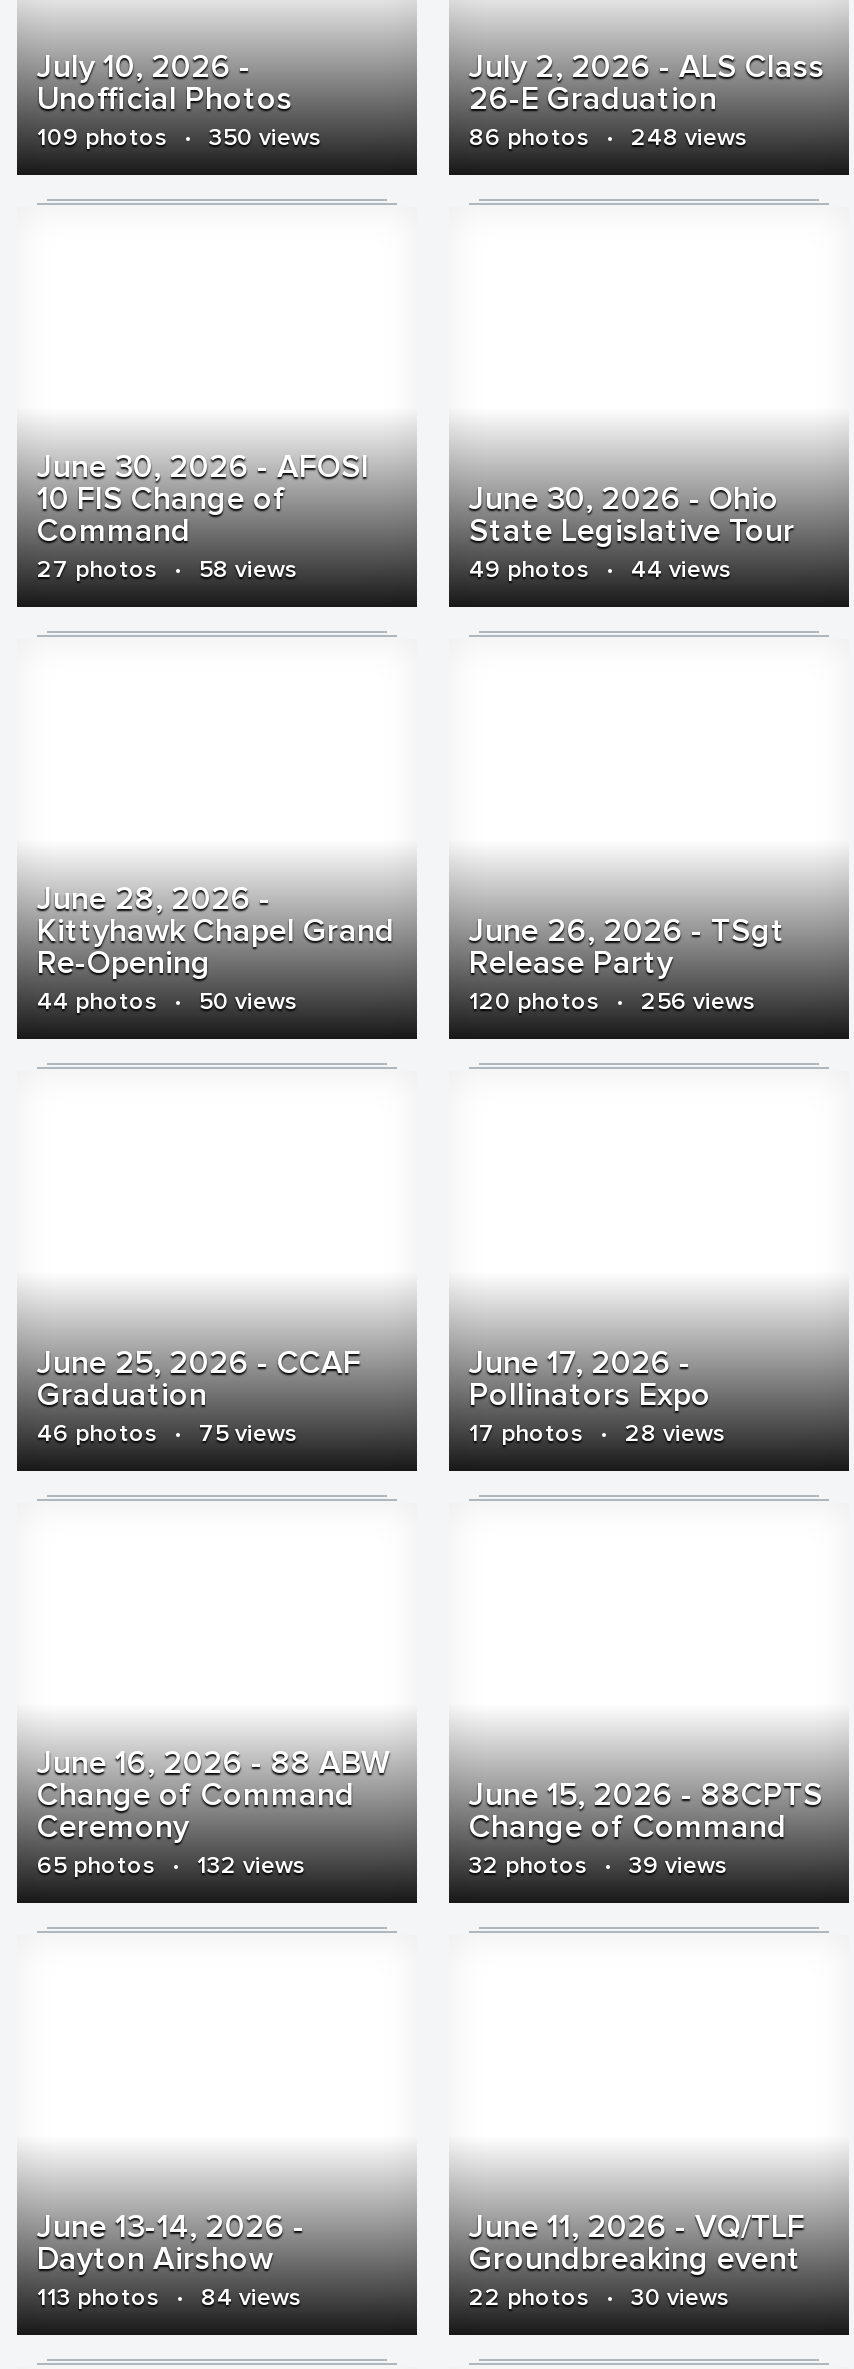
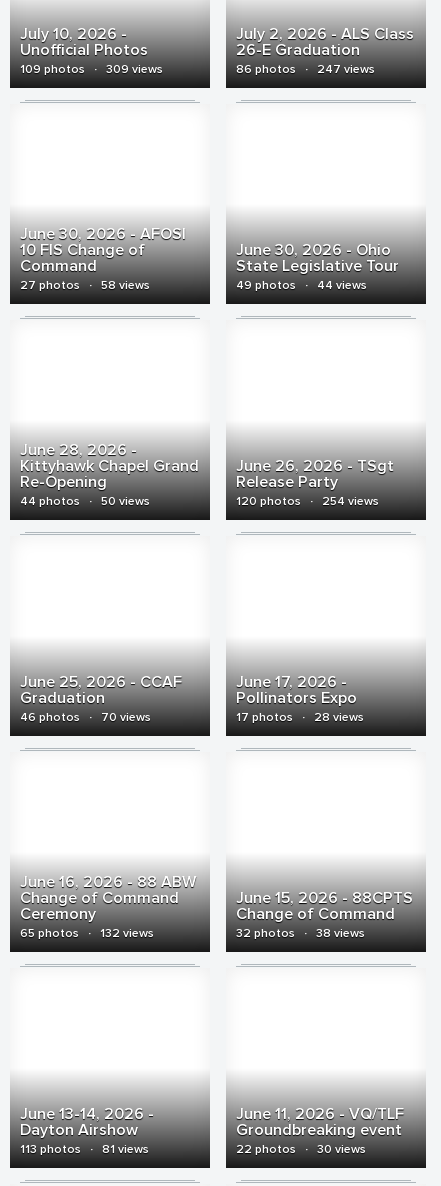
[37,123,321,153] 109 photos · 350 views -> [20,62,163,77] 109 photos · 309 views
[469,123,747,153] 86 photos · 248 views -> [236,62,375,77] 86 photos · 247 views
[469,987,755,1017] 120 photos · 256 views -> [236,494,379,509] 120 photos · 254 views
[37,1419,297,1449] 46 photos · 75 views -> [20,710,151,725] 46 photos · 70 views
[469,1851,727,1881] 32 photos · 39 views -> [236,926,365,941] 32 photos · 38 views
[37,2283,301,2313] 113 photos · 84 views -> [20,1142,149,1157] 113 photos · 81 views

